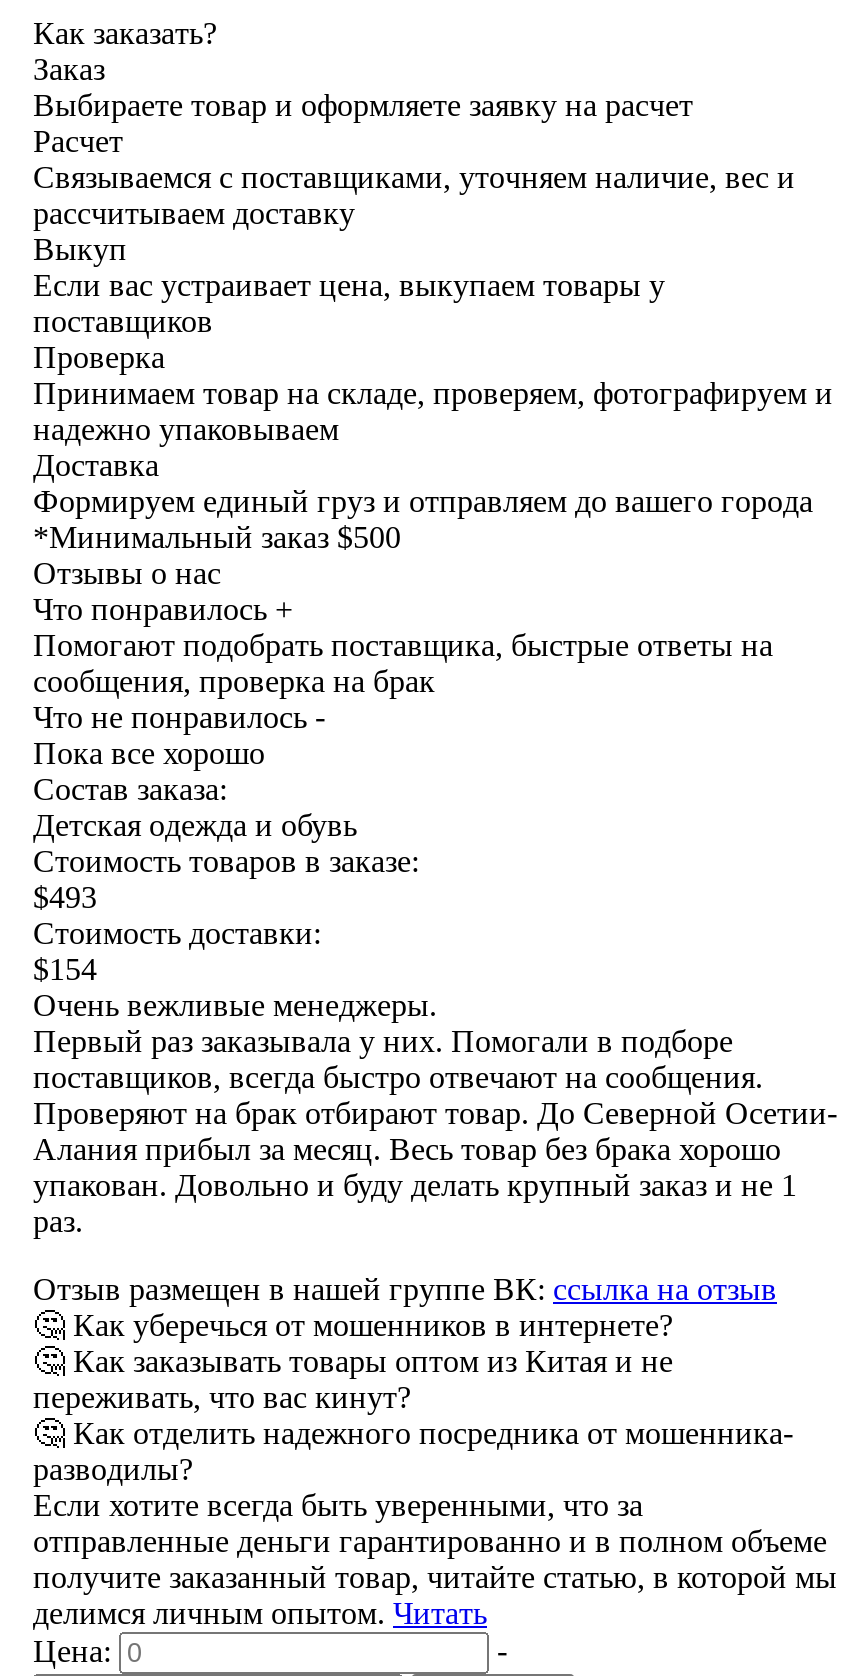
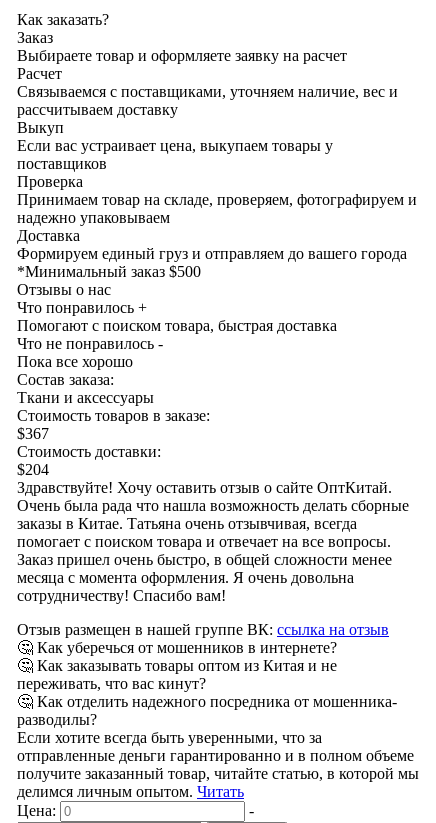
[33,628,773,698] Помогают подобрать поставщика, быстрые ответы на | сообщения, проверка на брак -> [17,317,337,334] Помогают с поиском товара, быстрая доставка
[33,808,357,842] Детская одежда и обувь -> [17,389,154,406] Ткани и аксессуары
[33,880,97,914] $493 -> [17,425,49,442] $367
[33,952,837,1238] $154 | Очень вежливые менеджеры. | Первый раз заказывала у них. Помогали в подборе | поставщиков, всегда быстро отвечают на сообщения. | Проверяют на брак отбирают товар. До Северной Осетии- | Алания прибыл за месяц. Весь товар без брака хорошо | упакован. Довольно и буду делать крупный заказ и не 1 | раз. -> [17,461,409,604] $204 | Здравствуйте! Хочу оставить отзыв о сайте ОптКитай. | Очень была рада что нашла возможность делать сборные | заказы в Китае. Татьяна очень отзывчивая, всегда | помогает с поиском товара и отвечает на все вопросы. | Заказ пришел очень быстро, в общей сложности менее | месяца с момента оформления. Я очень довольна | сотрудничеству! Спасибо вам!

